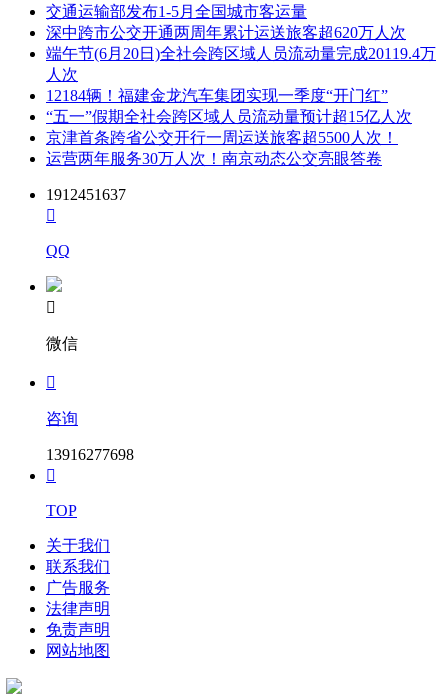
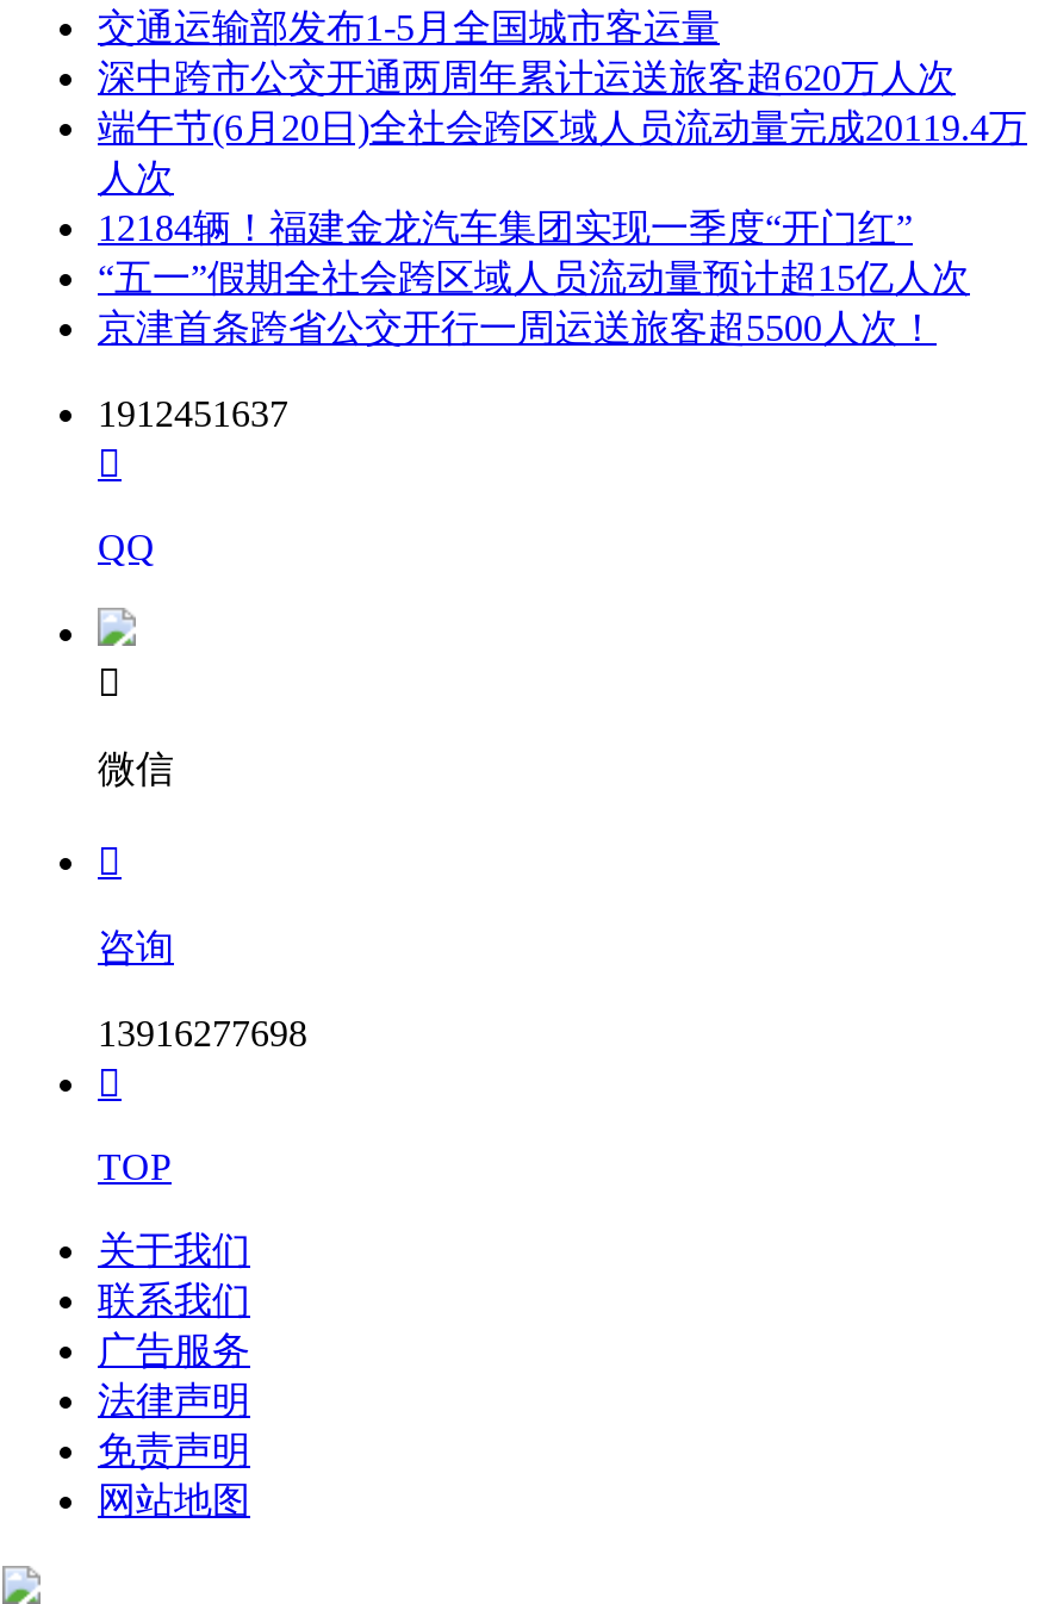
[46,149,382,166] 运营两年服务30万人次！南京动态公交亮眼答卷 -> none

